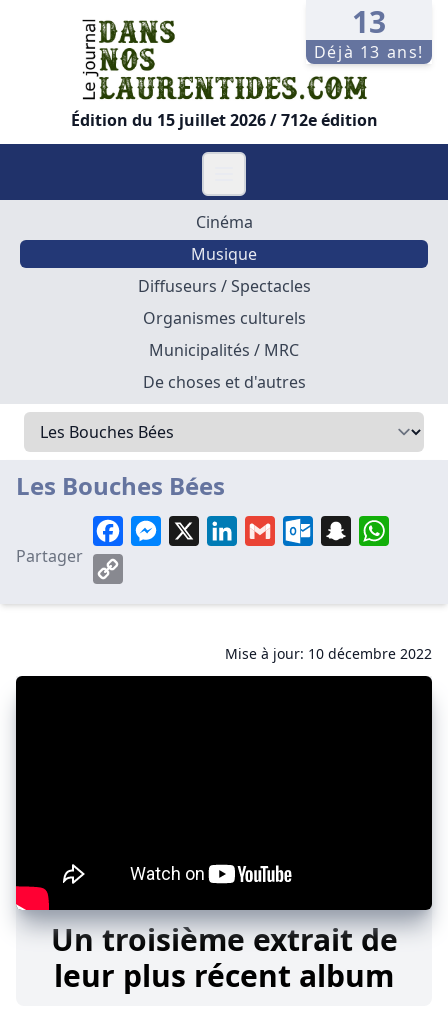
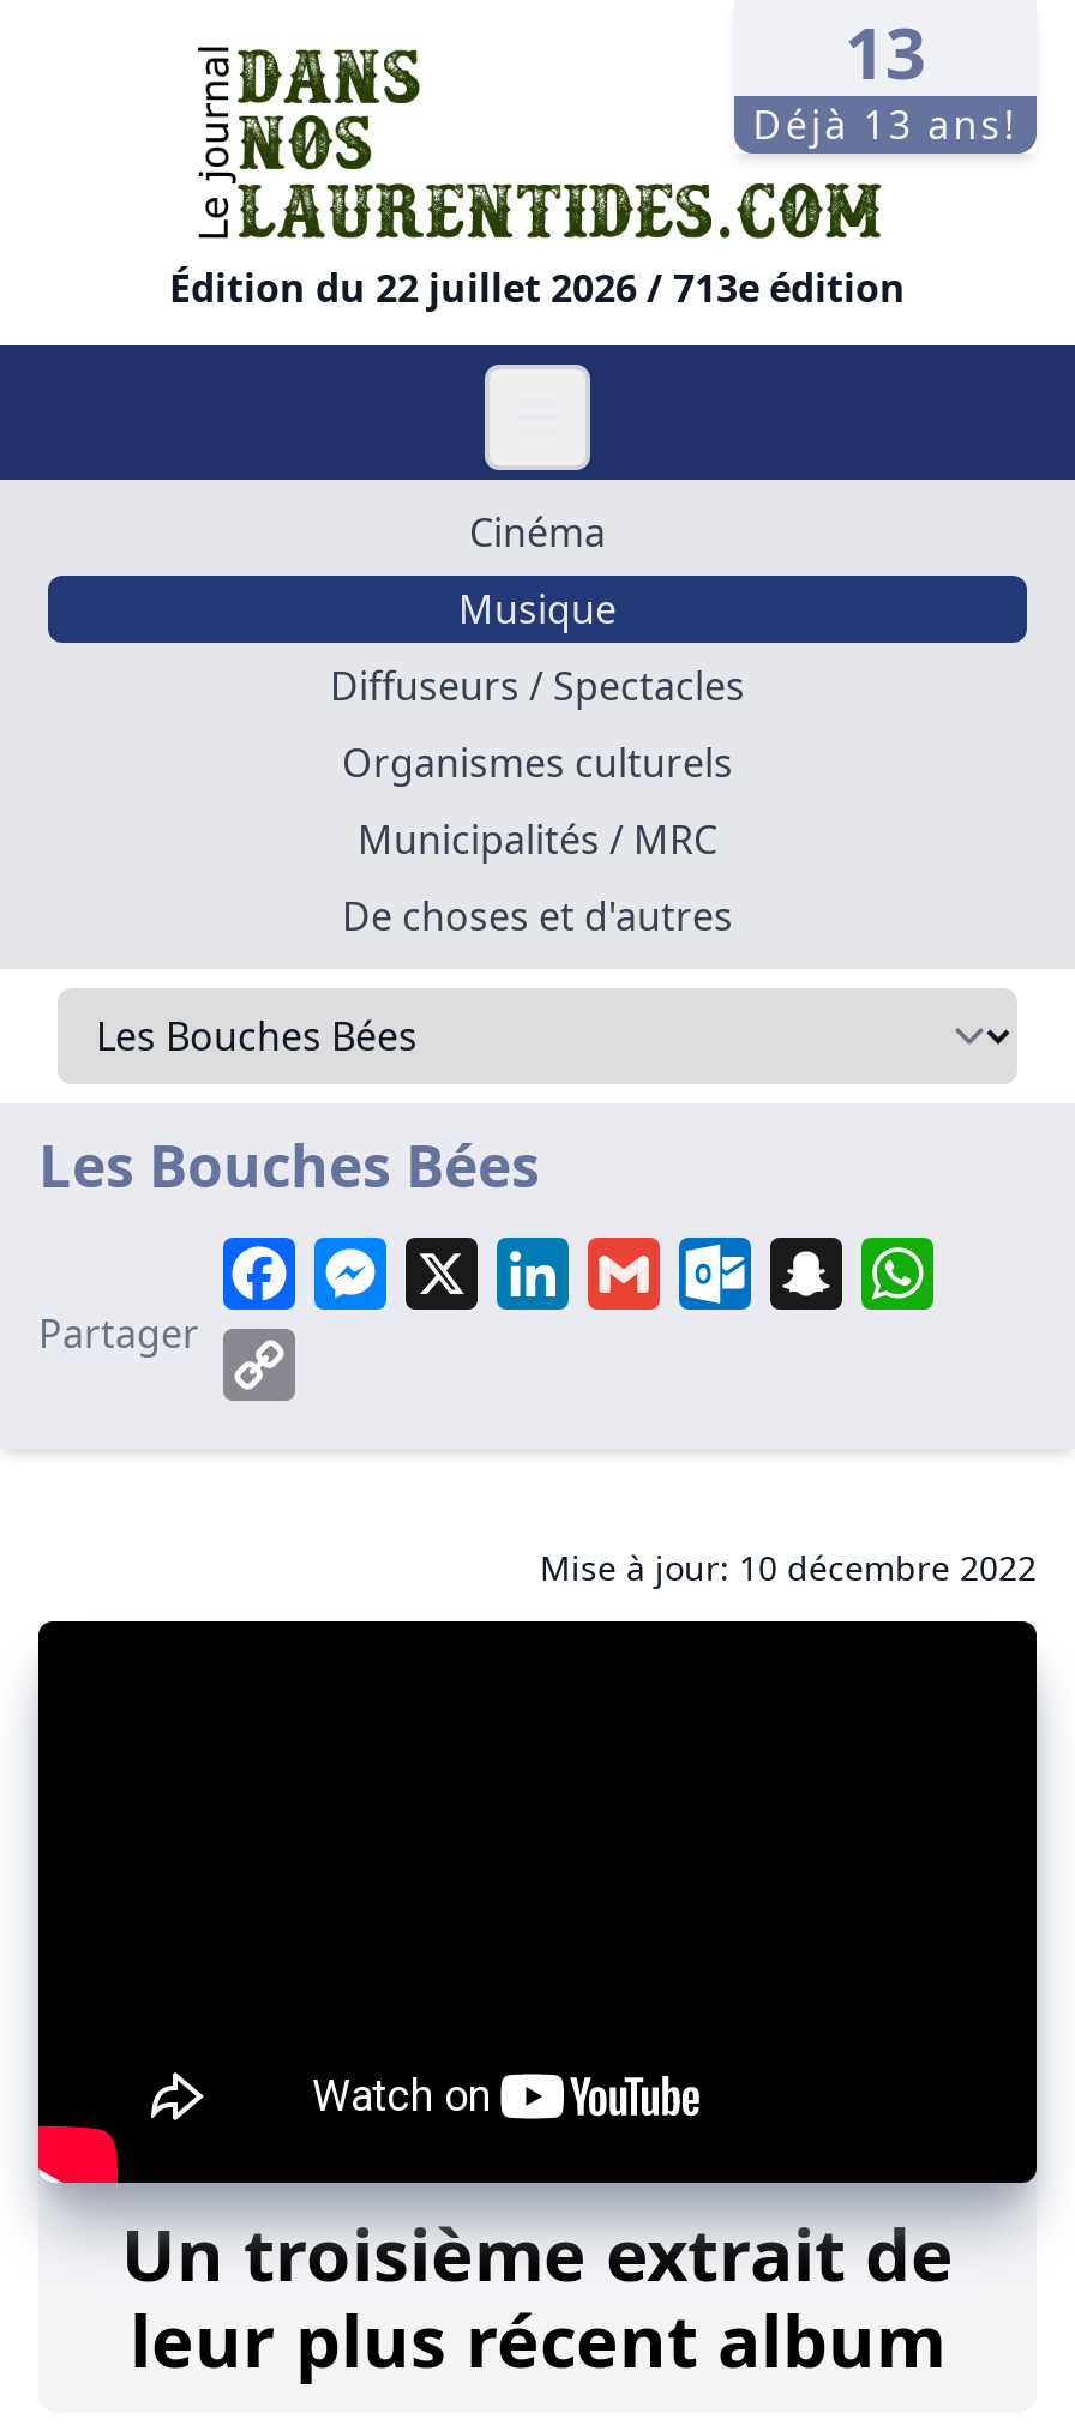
[70,109,377,131] Édition du 15 juillet 2026 / 712e édition -> [169,261,906,314] Édition du 22 juillet 2026 / 713e édition

